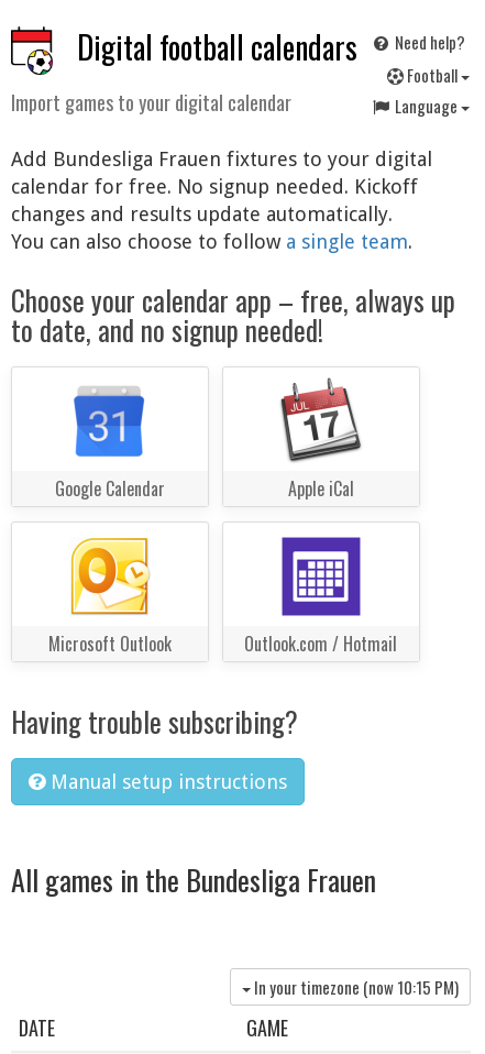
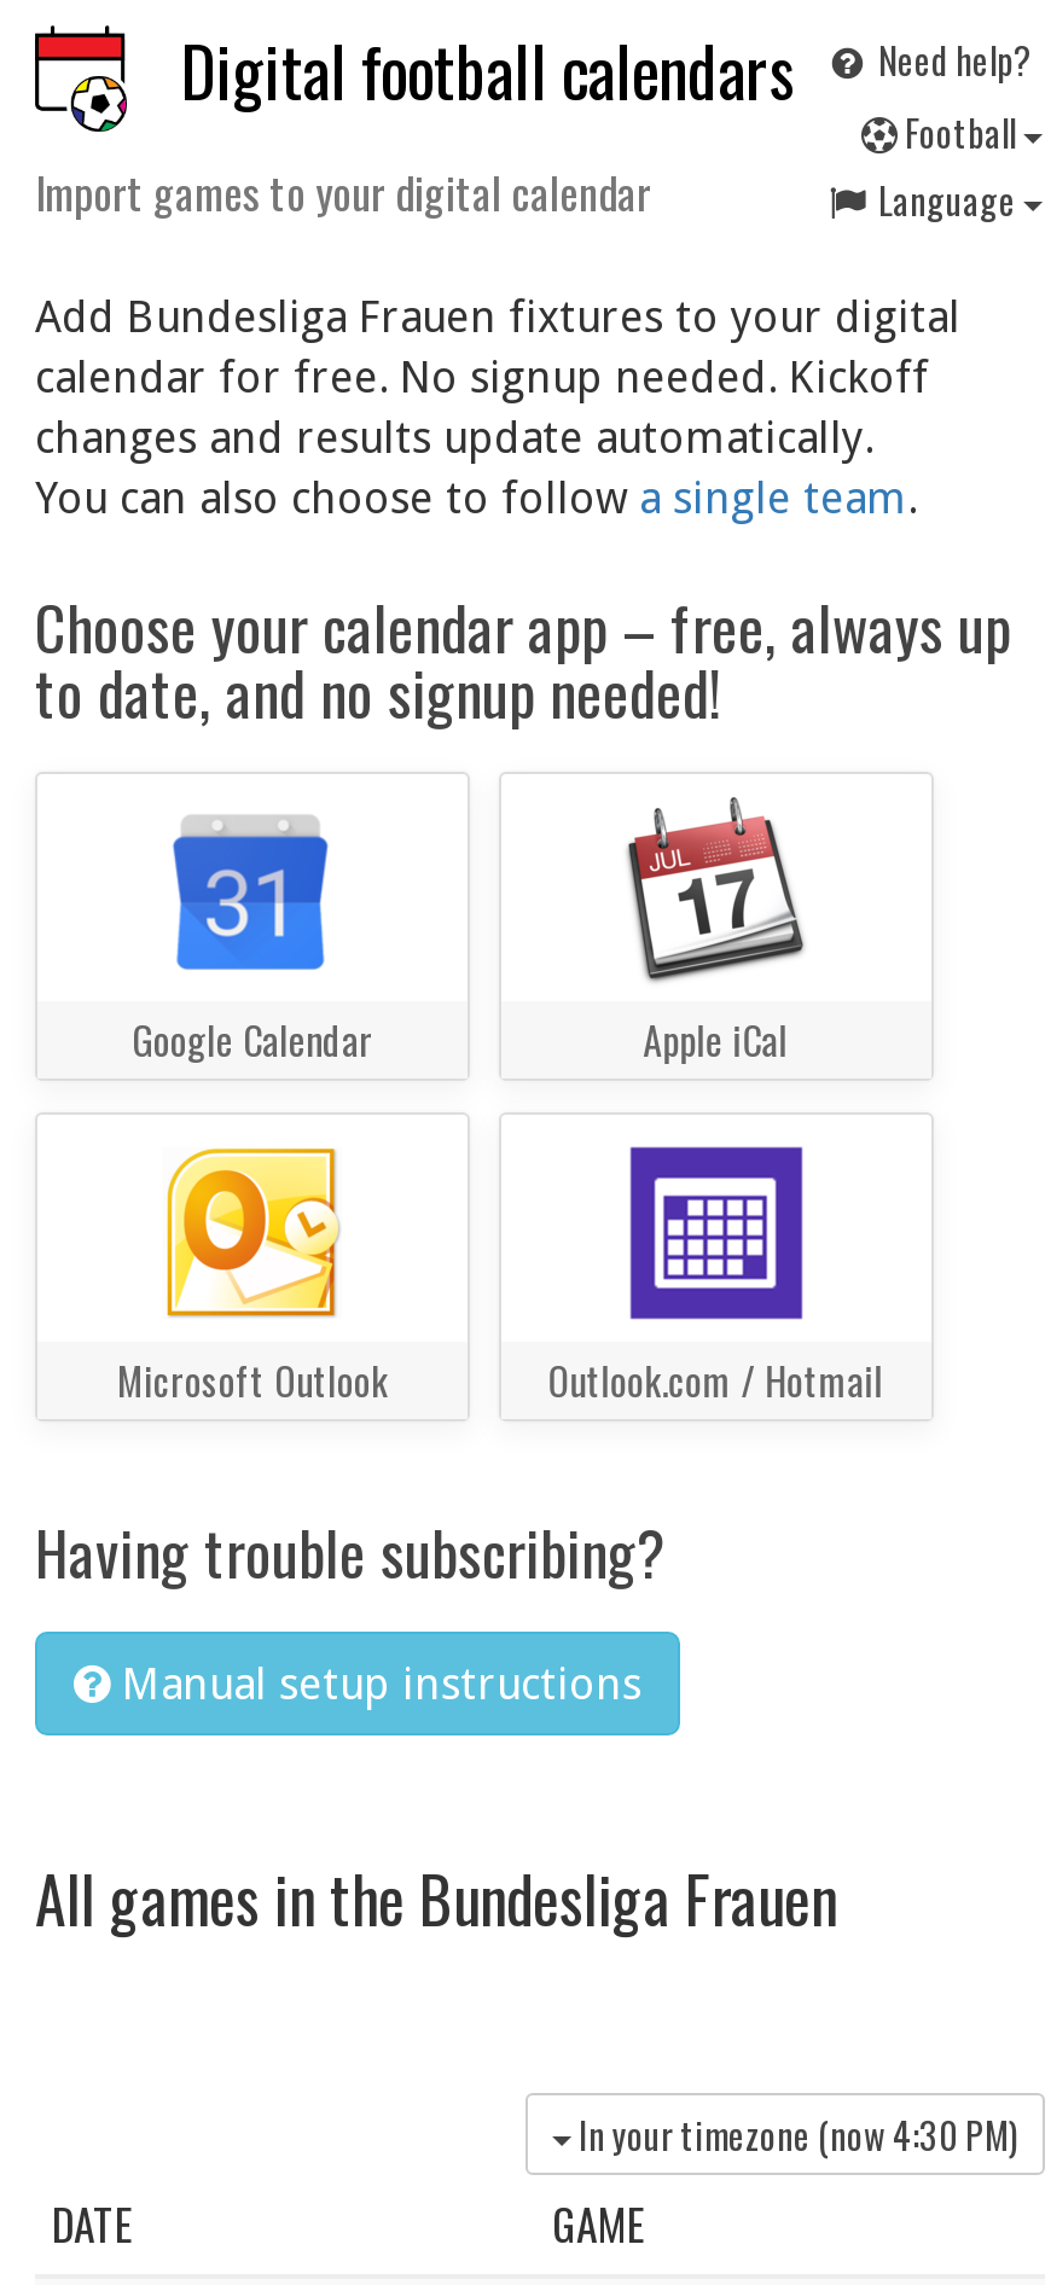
[254,975,459,999] In your timezone (now 10:15 PM) -> [579,2108,1018,2162] In your timezone (now 4:30 PM)

